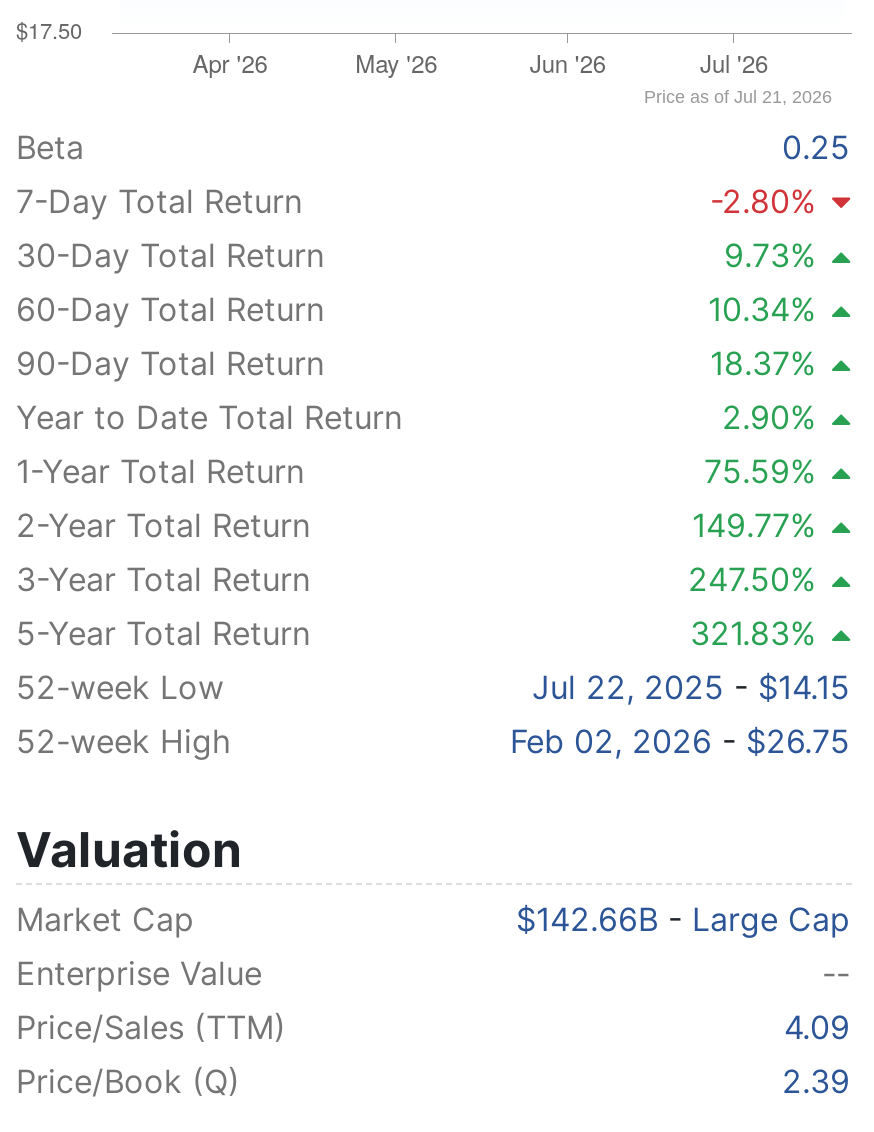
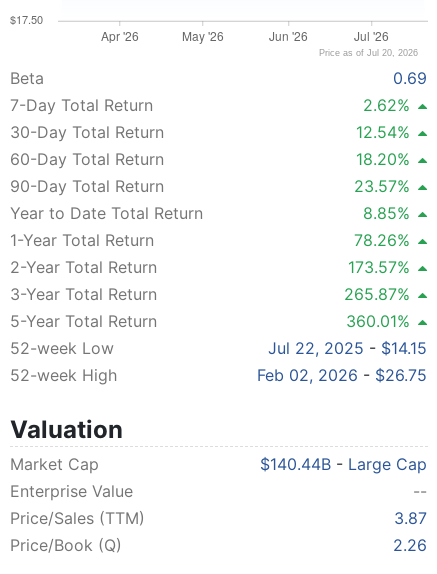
[644,87,832,107] Price as of Jul 21, 2026 -> [319,48,418,58] Price as of Jul 20, 2026
[782,127,850,167] 0.25 -> [393,68,427,88] 0.69
[710,181,816,221] -2.80% -> [363,95,410,115] 2.62%
[724,235,816,275] 9.73% -> [356,122,410,142] 12.54%
[708,289,816,329] 10.34% -> [356,149,410,169] 18.20%
[710,343,816,383] 18.37% -> [354,176,410,196] 23.57%
[722,397,816,437] 2.90% -> [363,203,410,223] 8.85%
[704,451,816,491] 75.59% -> [354,230,410,250] 78.26%
[692,505,816,545] 149.77% -> [348,257,410,277] 173.57%
[688,559,816,599] 247.50% -> [344,284,410,304] 265.87%
[690,613,816,653] 321.83% -> [346,311,410,331] 360.01%
[516,899,850,939] $142.66B - Large Cap -> [260,454,427,474] $140.44B - Large Cap
[784,1007,850,1047] 4.09 -> [394,508,427,528] 3.87
[782,1061,850,1101] 2.39 -> [393,535,427,555] 2.26

